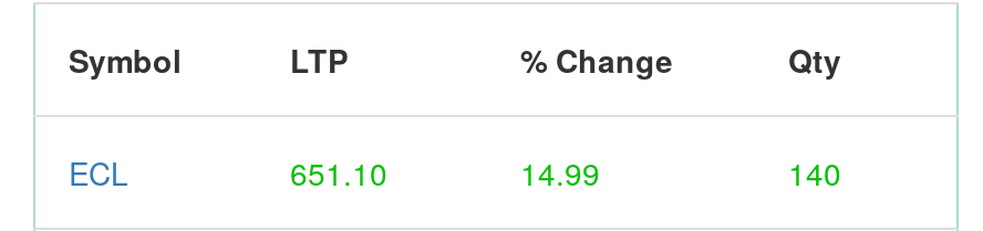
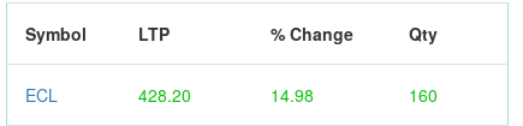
[290,150,841,195] 651.10 | 14.99 | 140 -> [138,82,438,106] 428.20 | 14.98 | 160

